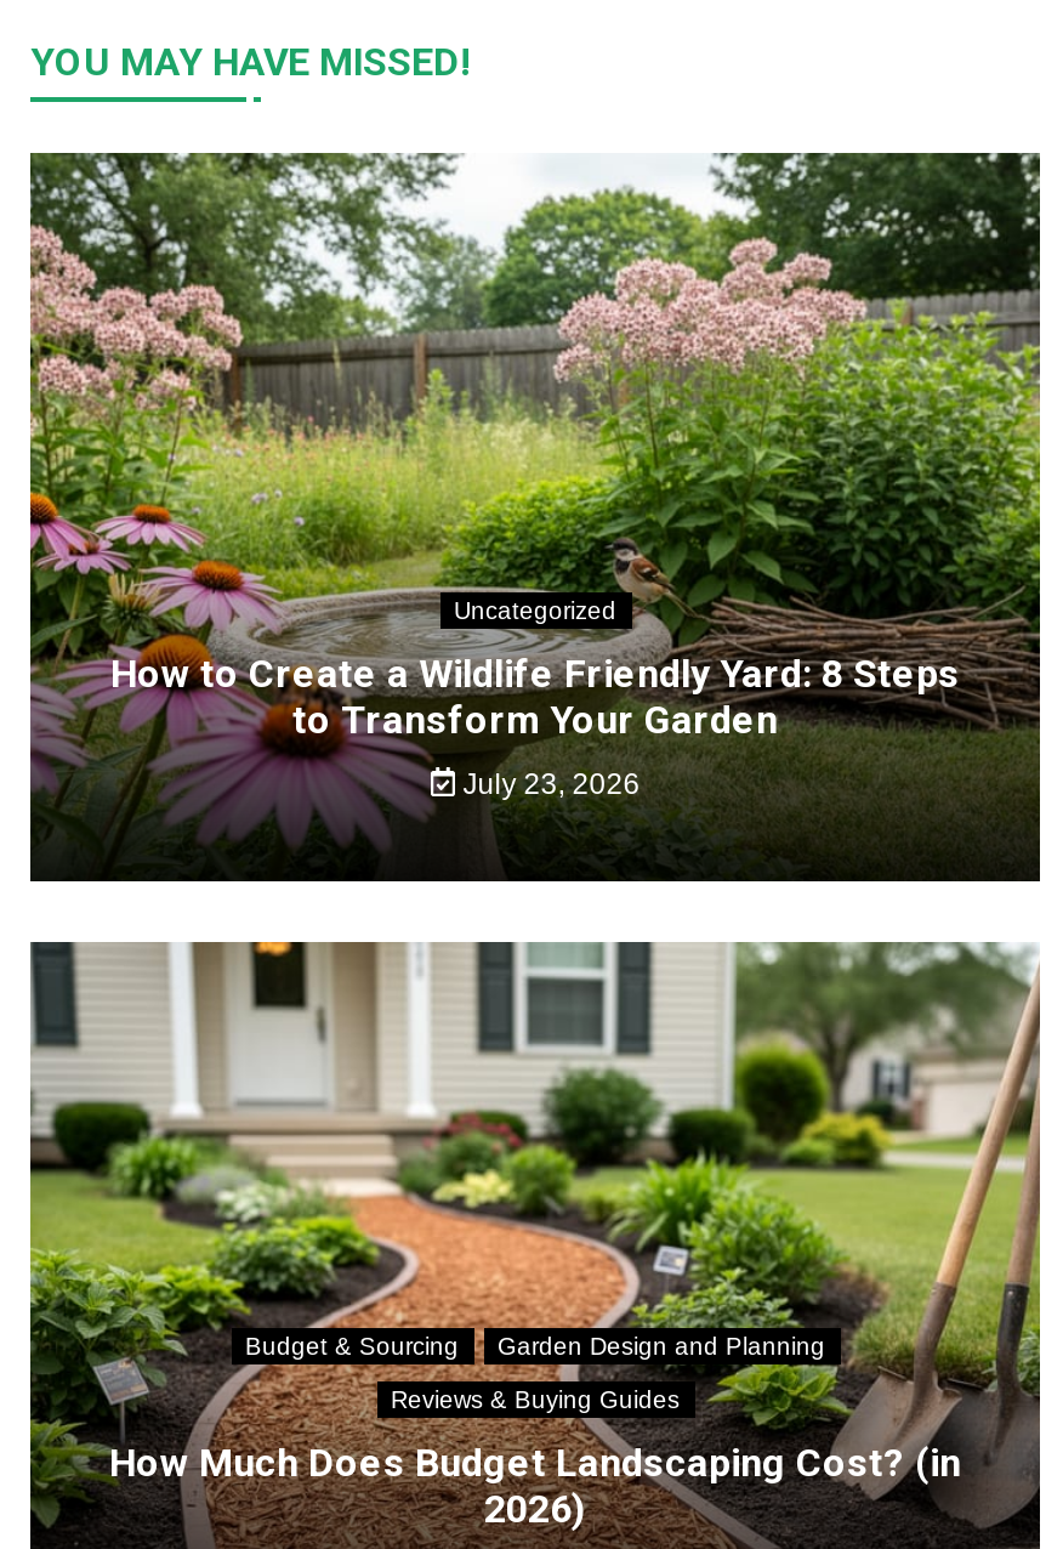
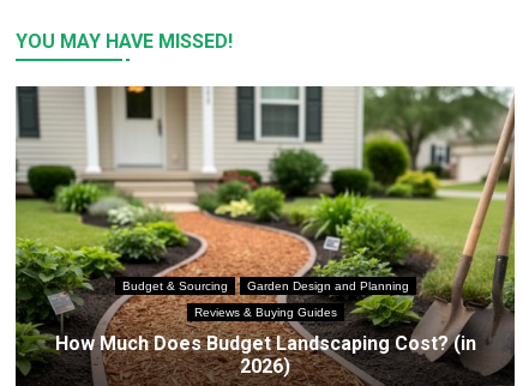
[28,151,1042,891] [image] | Uncategorized | How to Create a Wildlife Friendly Yard: 8 Steps | to Transform Your Garden | July 23, 2026 -> none

